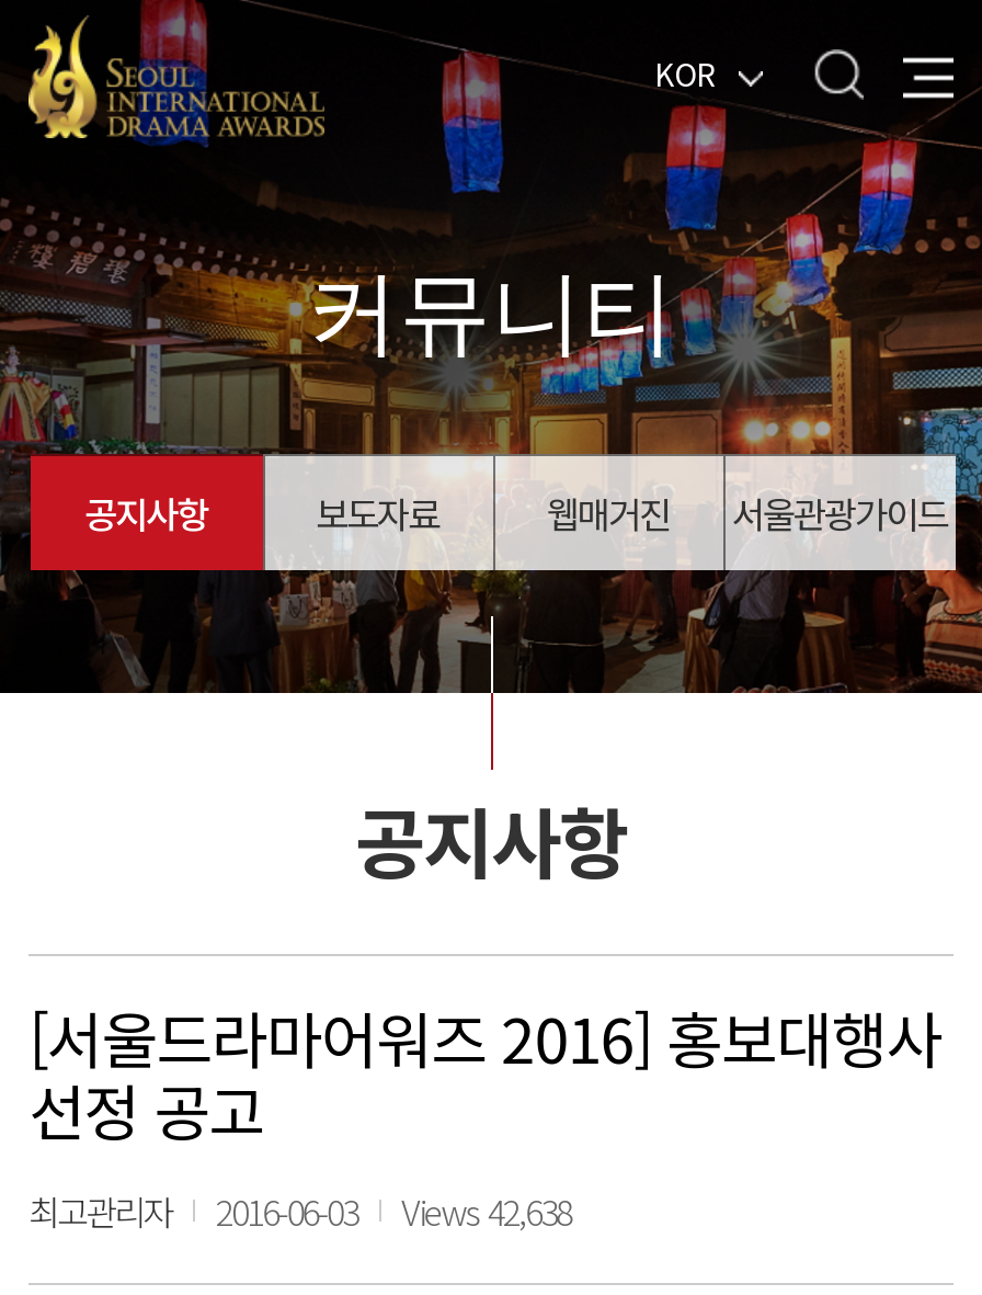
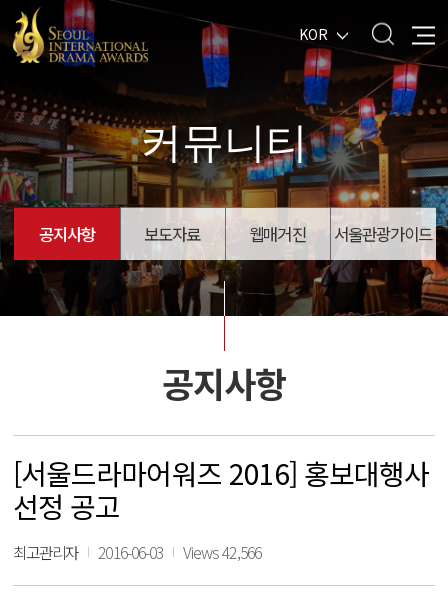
[29,1186,572,1236] 최고관리자 2016-06-03 Views 42,638 -> [13,541,261,564] 최고관리자 2016-06-03 Views 42,566

